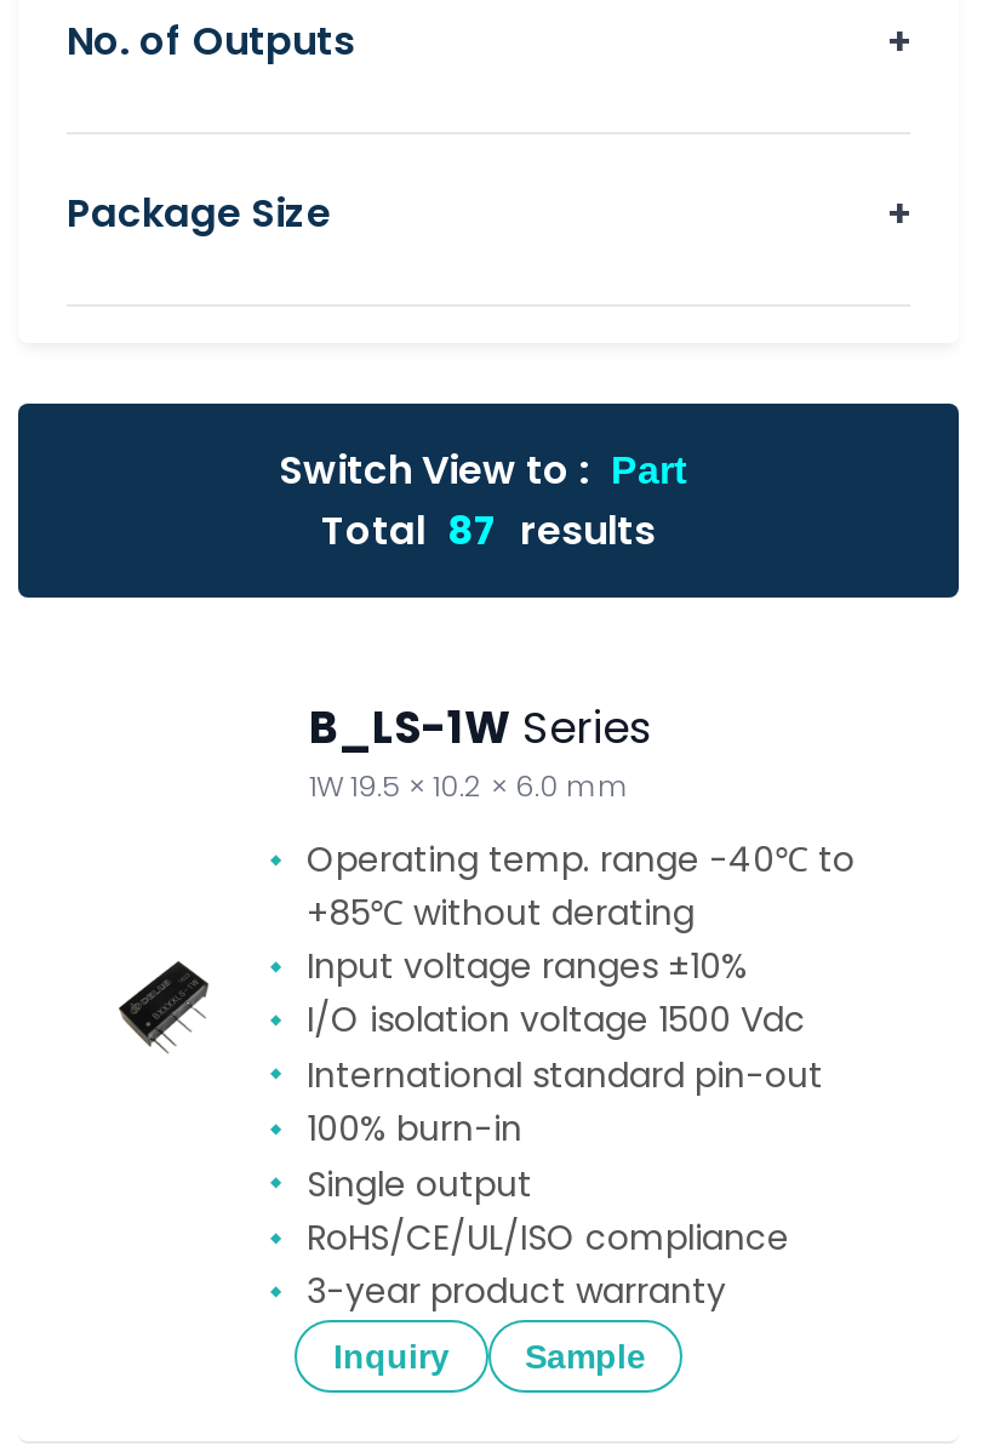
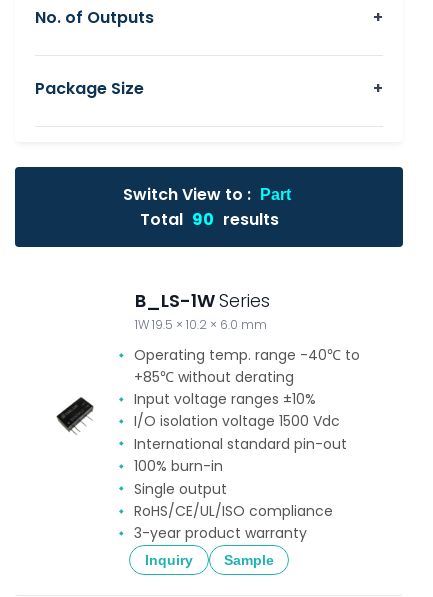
[321,503,656,559] Total 87 results -> [139,208,278,231] Total 90 results

